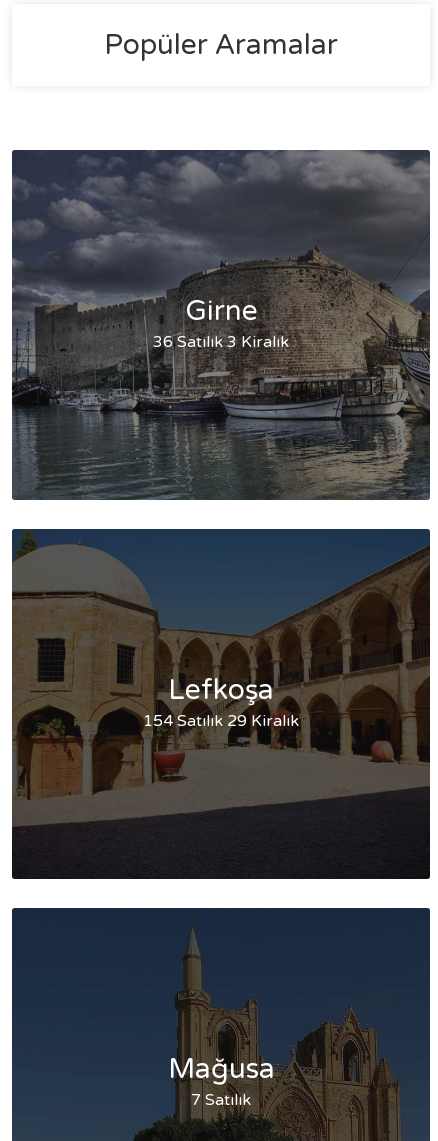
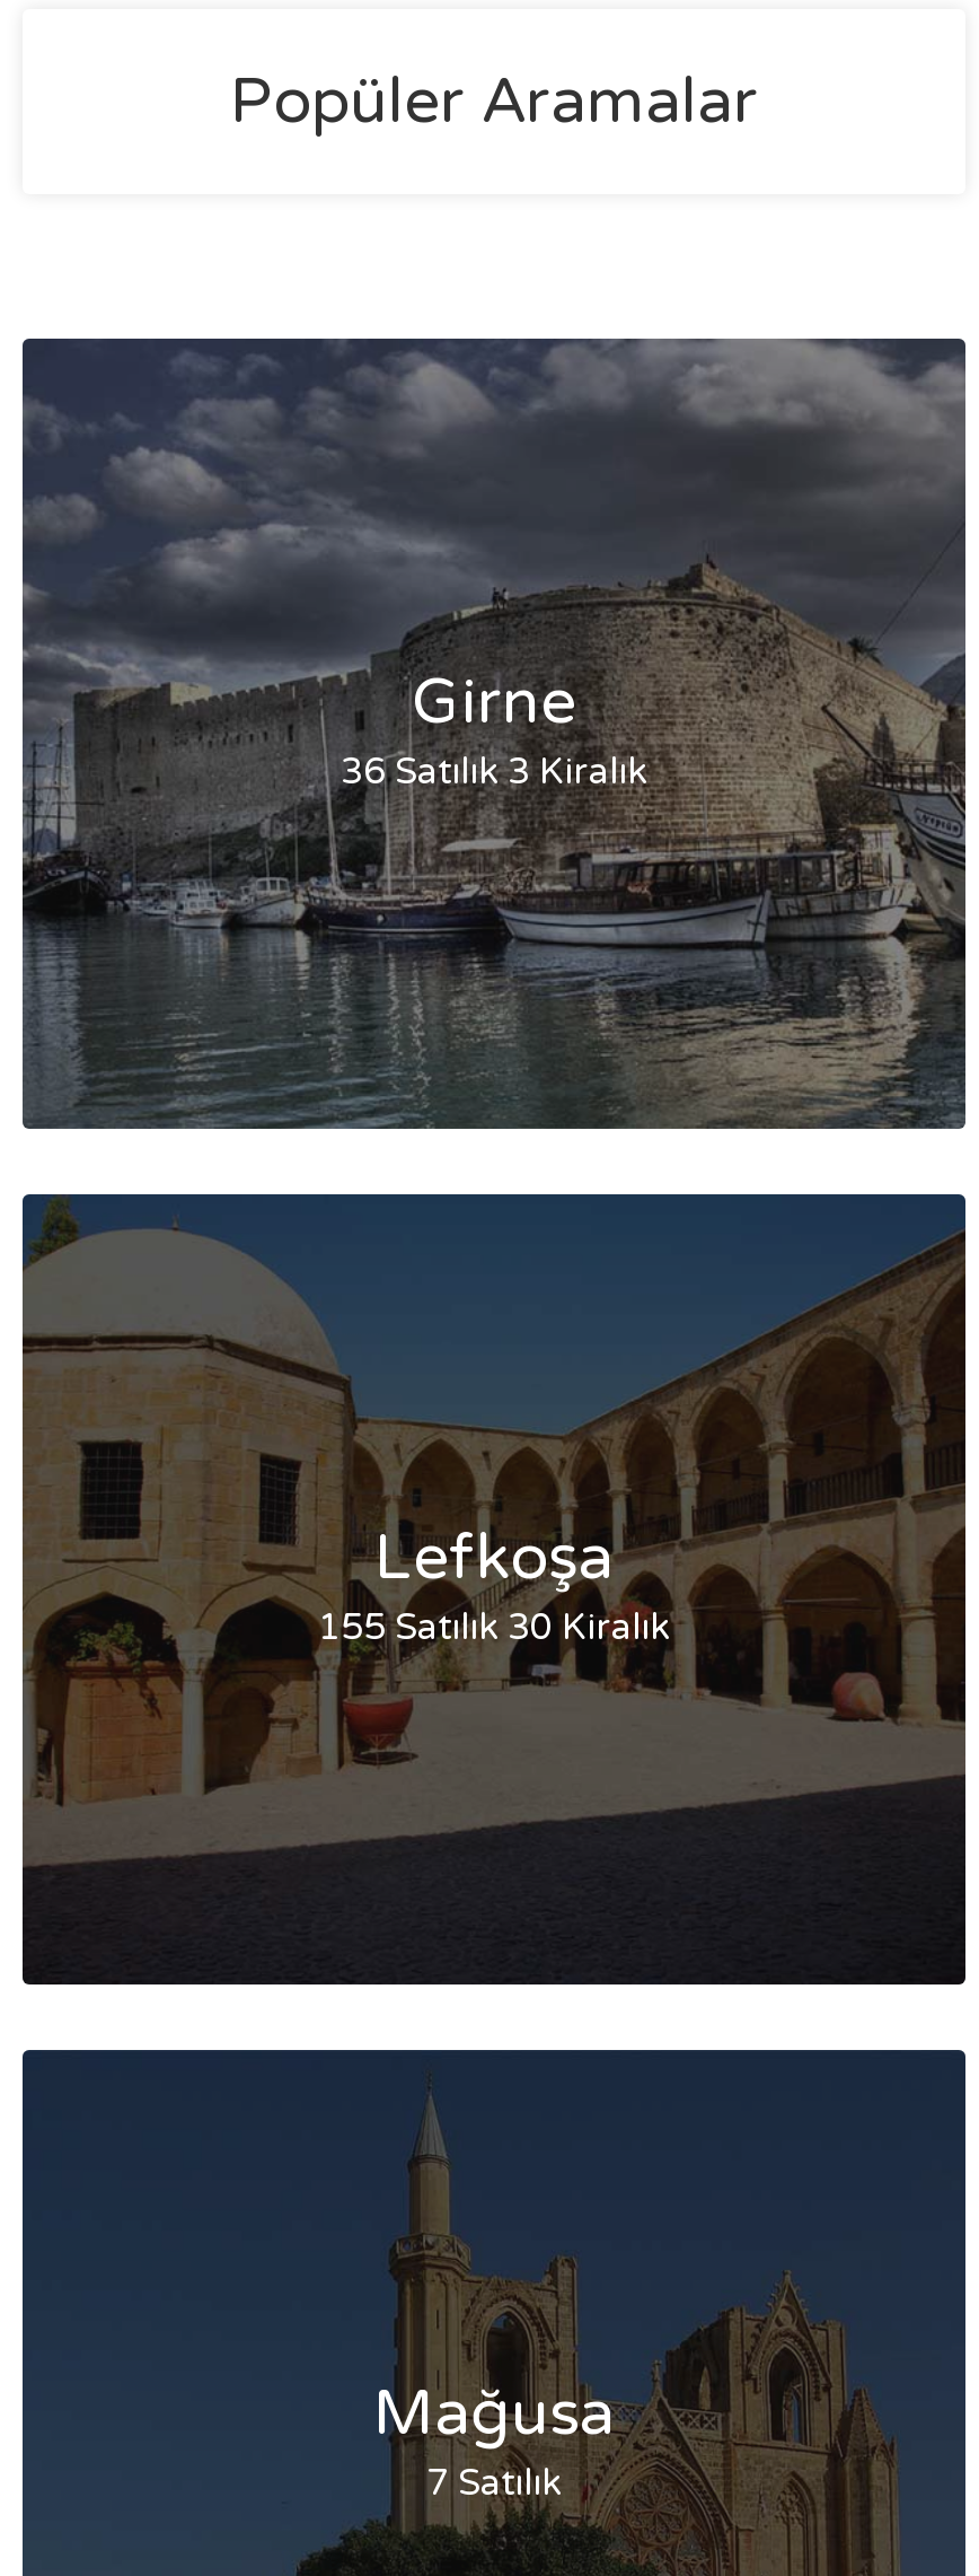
[143,711,299,731] 154 Satılık 29 Kiralık -> [318,1606,670,1651] 155 Satılık 30 Kiralık

